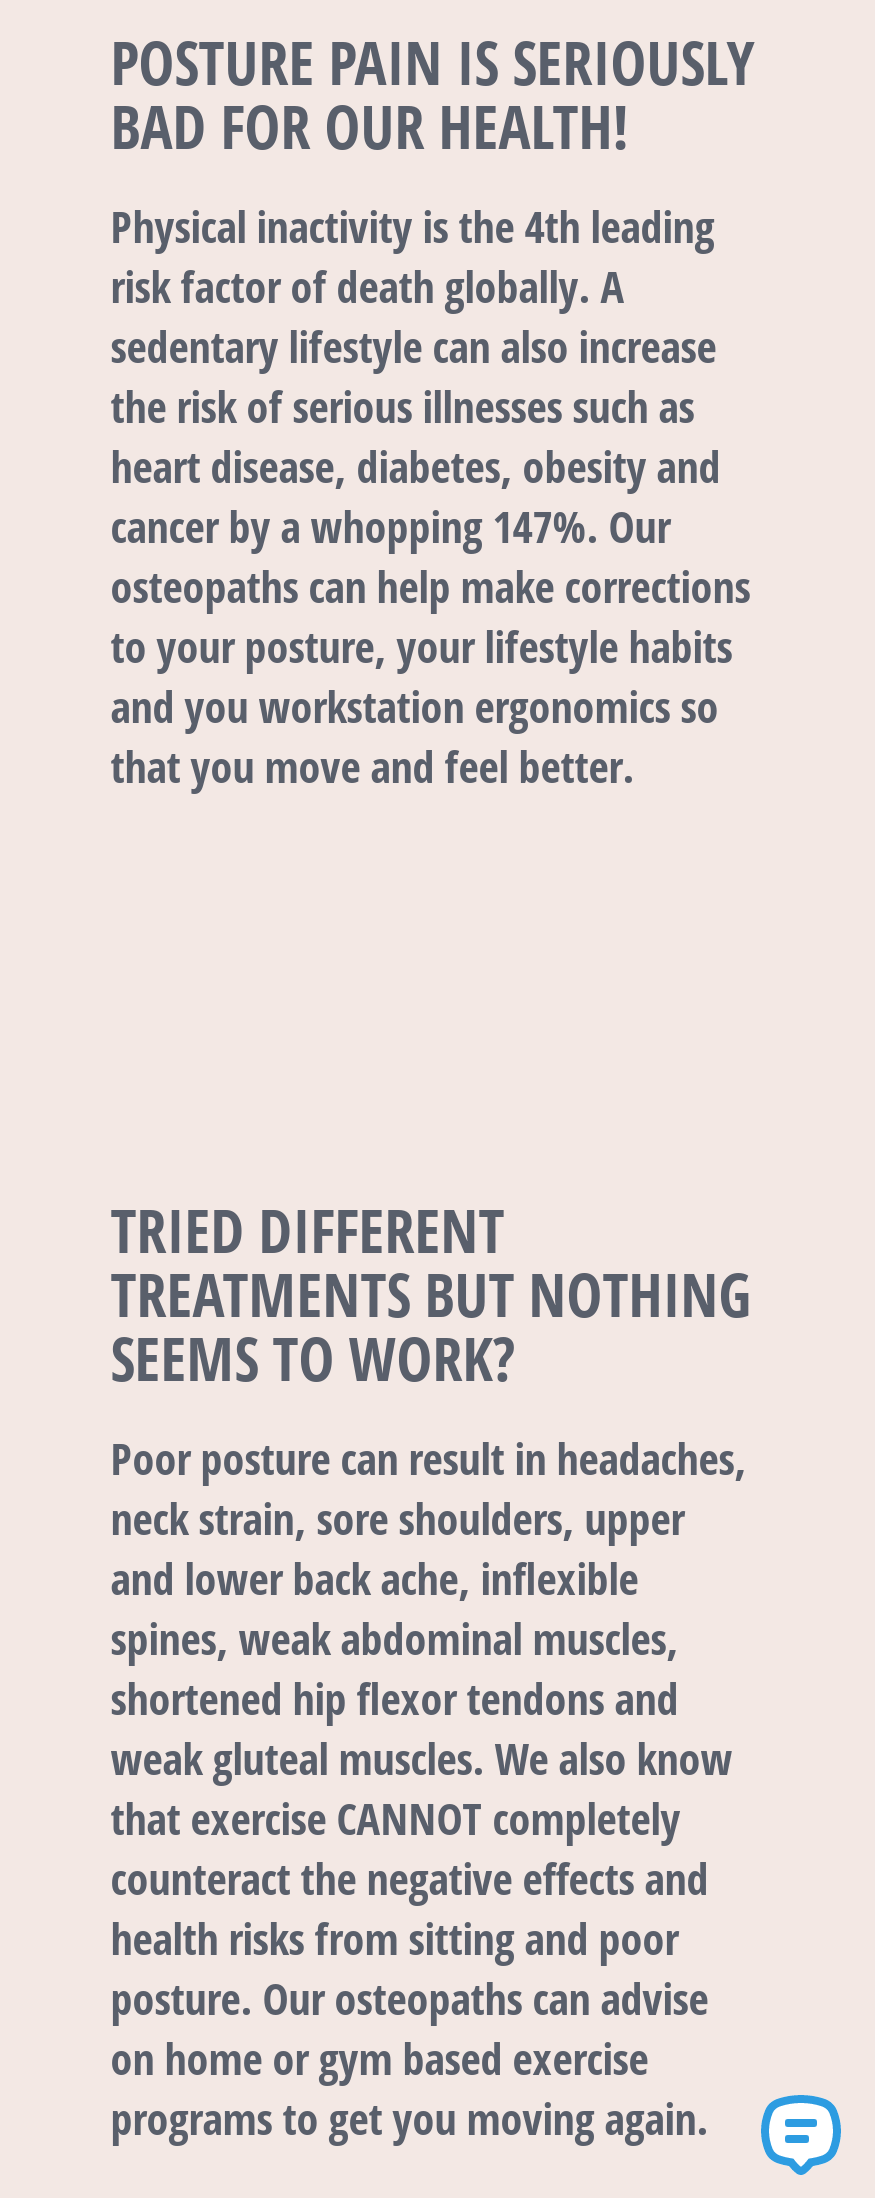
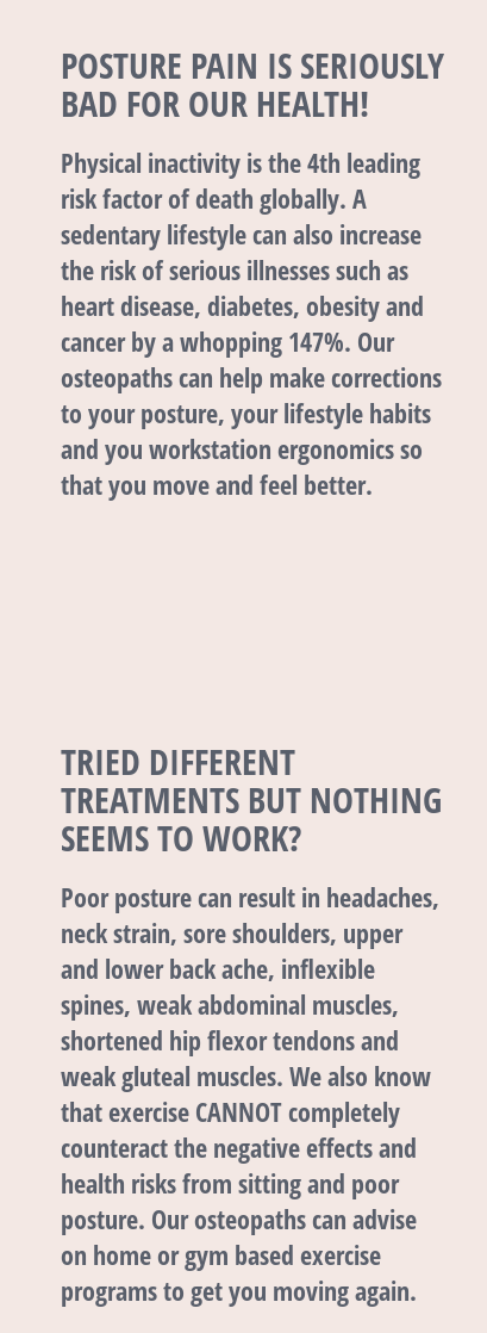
[759,2093,843,2177] [image] -> none

